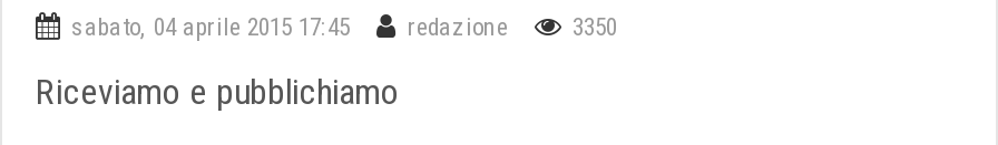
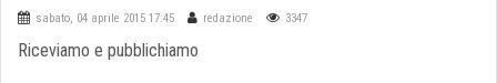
[573,14,617,43] 3350 -> [285,11,307,26] 3347

